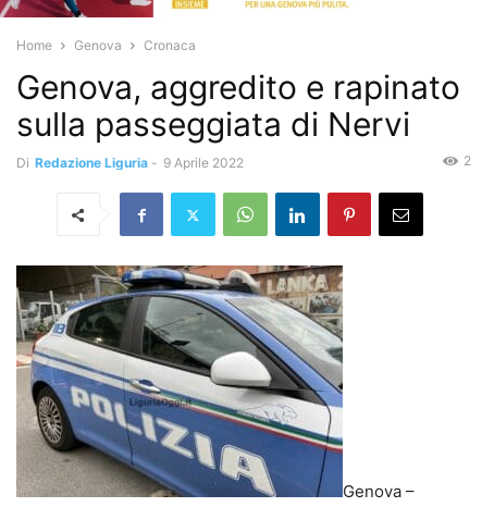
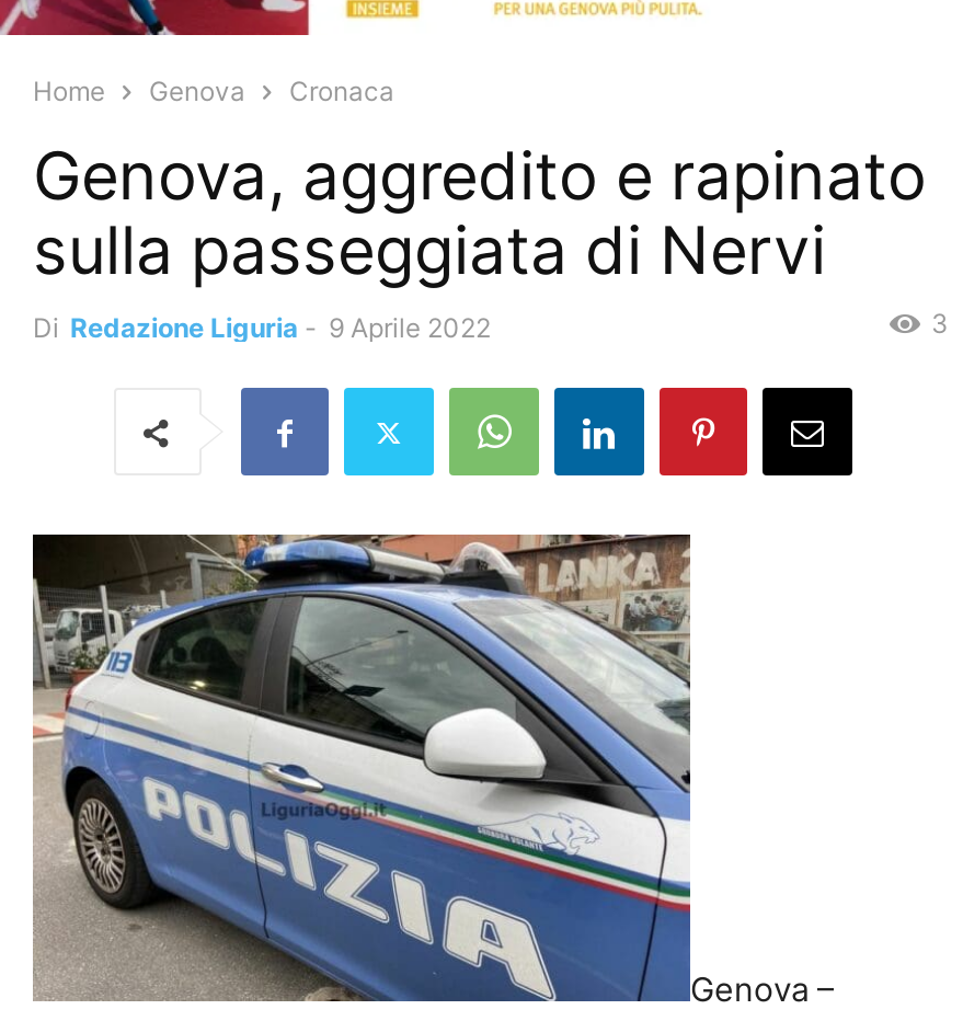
[464,152,471,168] 2 -> [931,306,949,339] 3

